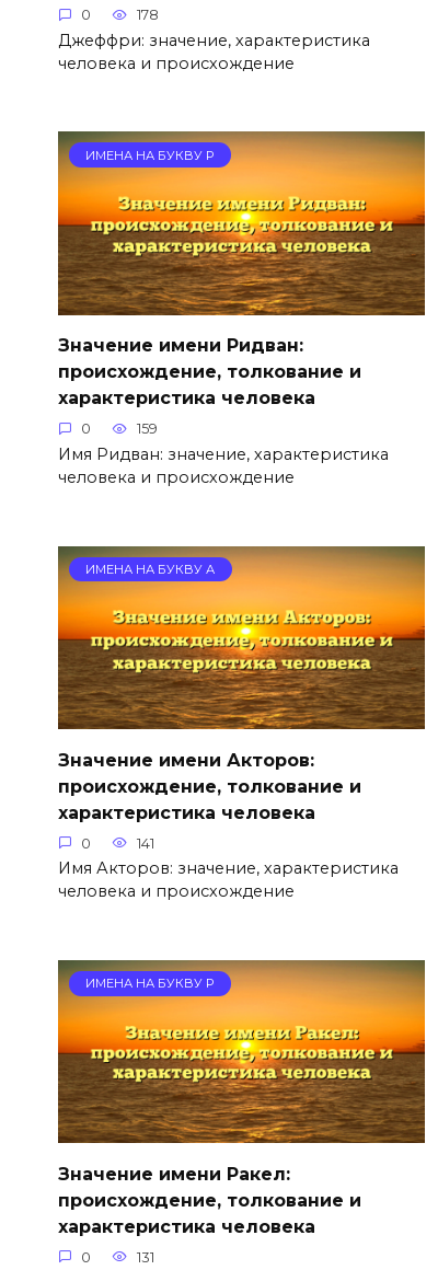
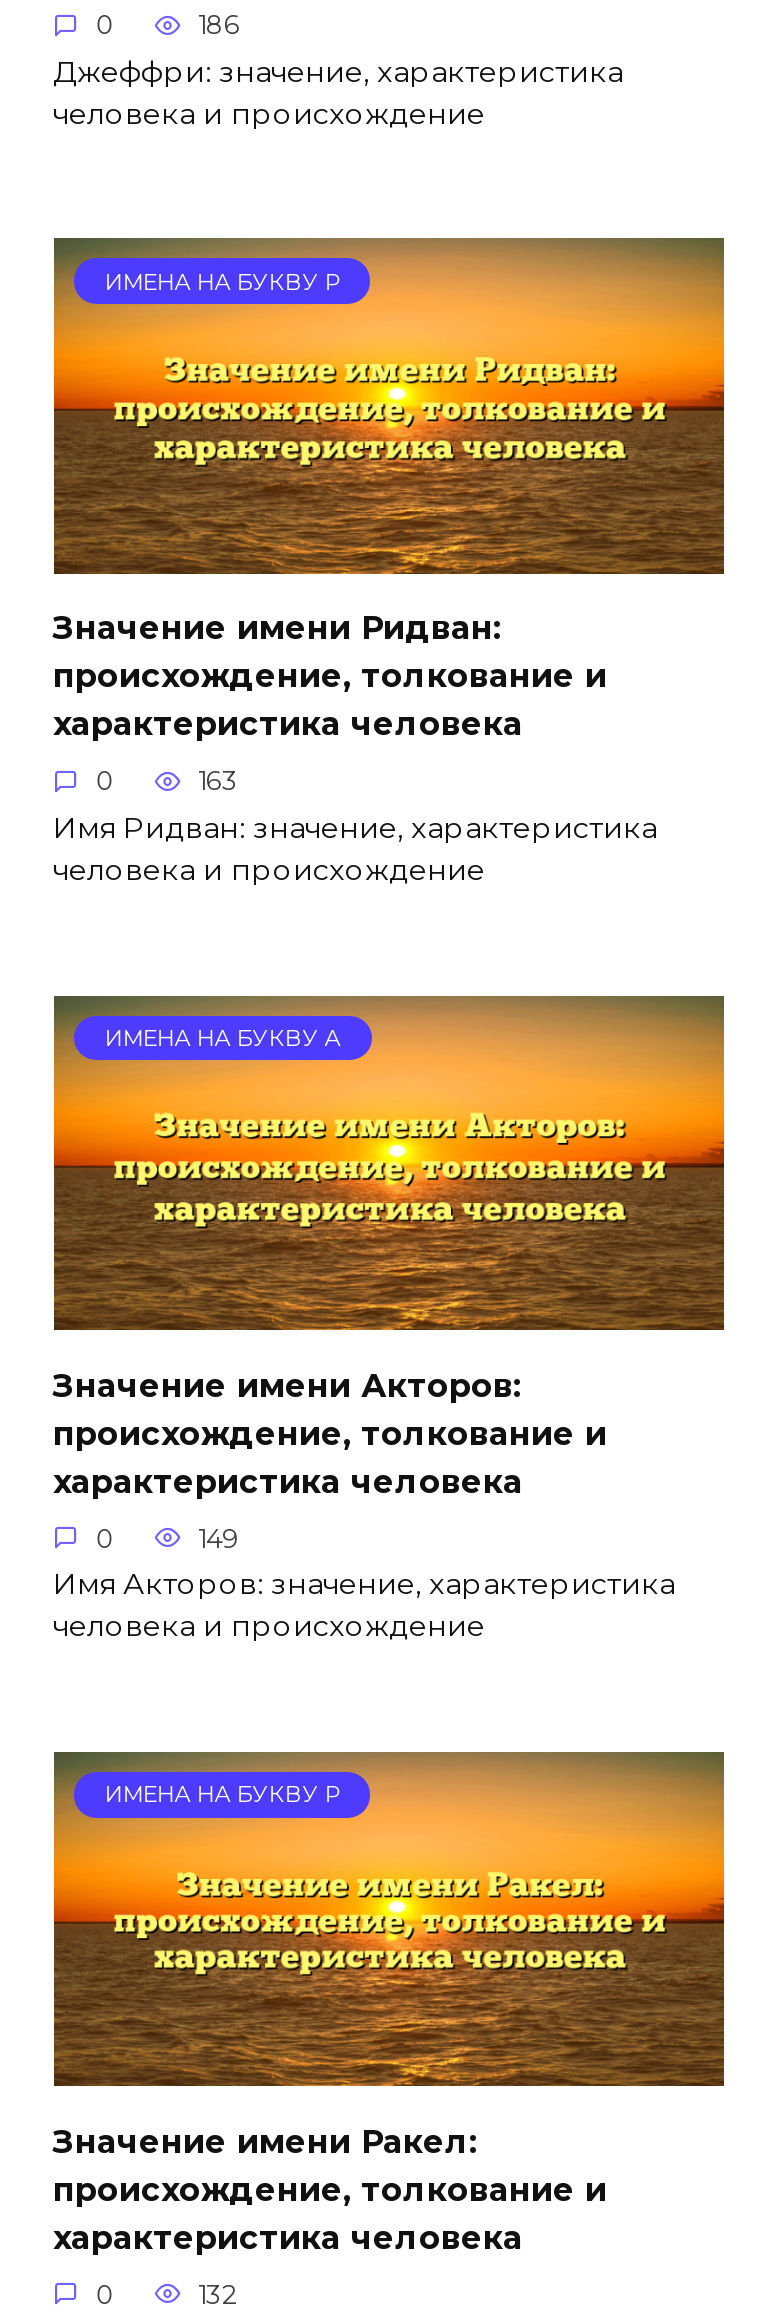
[137,7,159,23] 178 -> [198,10,240,40] 186
[137,421,158,437] 159 -> [198,767,238,797] 163
[137,835,154,851] 141 -> [198,1523,238,1553] 149
[137,1249,154,1265] 131 -> [198,2280,236,2310] 132

